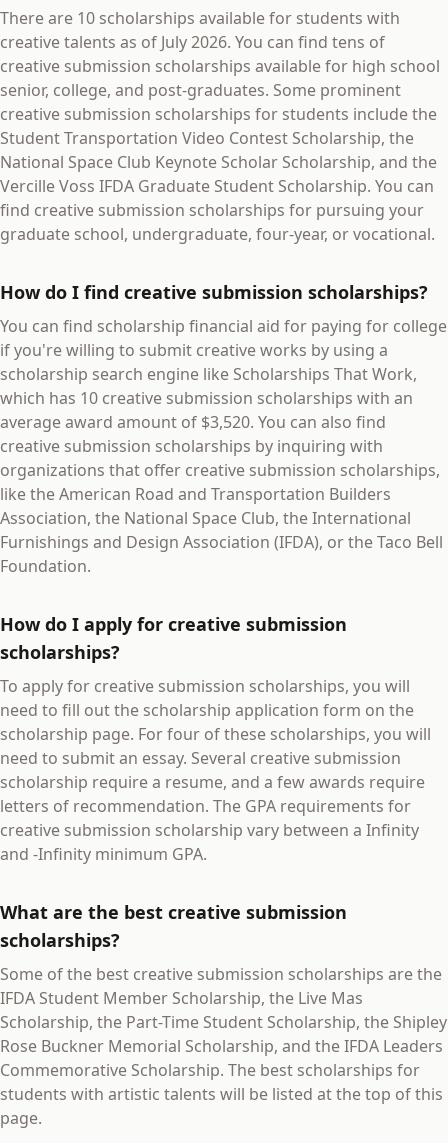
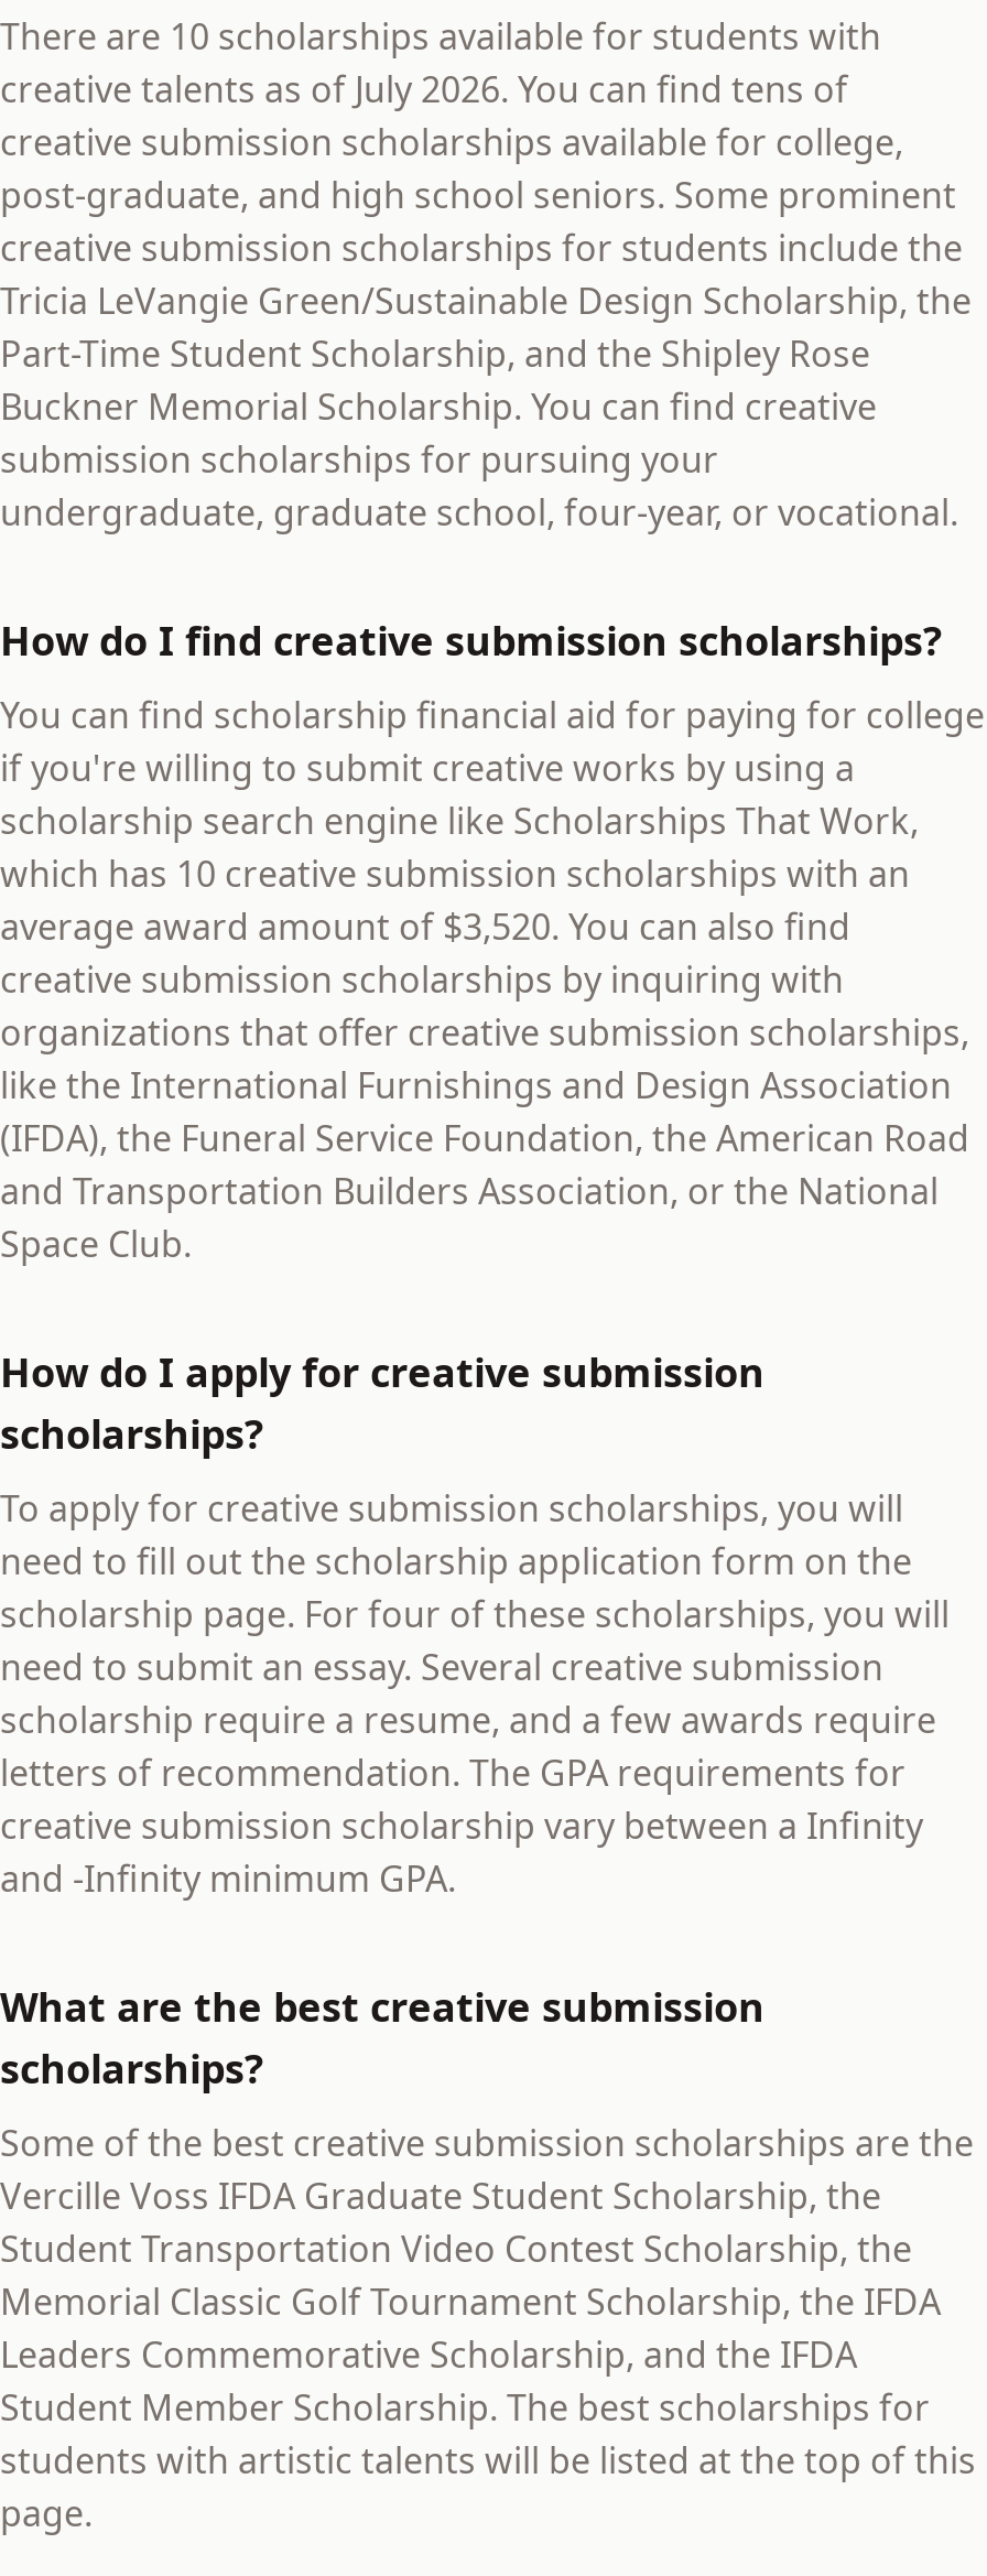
[0,55,440,101] creative submission scholarships available for high school | senior, college, and post-graduates. Some prominent -> [0,118,956,219] creative submission scholarships available for college, | post-graduate, and high school seniors. Some prominent
moved [0,127,414,149] -> [0,2225,912,2273]: Student Transportation Video Contest Scholarship, the
[0,151,437,245] National Space Club Keynote Scholar Scholarship, and the | Vercille Voss IFDA Graduate Student Scholarship. You can | find creative submission scholarships for pursuing your | graduate school, undergraduate, four-year, or vocational. -> [0,277,972,537] Tricia LeVangie Green/Sustainable Design Scholarship, the | Part-Time Student Scholarship, and the Shipley Rose | Buckner Memorial Scholarship. You can find creative | submission scholarships for pursuing your | undergraduate, graduate school, four-year, or vocational.
[0,483,443,577] like the American Road and Transportation Builders | Association, the National Space Club, the International | Furnishings and Design Association (IFDA), or the Taco Bell | Foundation. -> [0,1061,969,1268] like the International Furnishings and Design Association | (IFDA), the Funeral Service Foundation, the American Road | and Transportation Builders Association, or the National | Space Club.
[0,987,447,1081] IFDA Student Member Scholarship, the Live Mas | Scholarship, the Part-Time Student Scholarship, the Shipley | Rose Buckner Memorial Scholarship, and the IFDA Leaders | Commemorative Scholarship. The best scholarships for -> [0,2172,941,2432] Vercille Voss IFDA Graduate Student Scholarship, the | Memorial Classic Golf Tournament Scholarship, the IFDA | Leaders Commemorative Scholarship, and the IFDA | Student Member Scholarship. The best scholarships for

